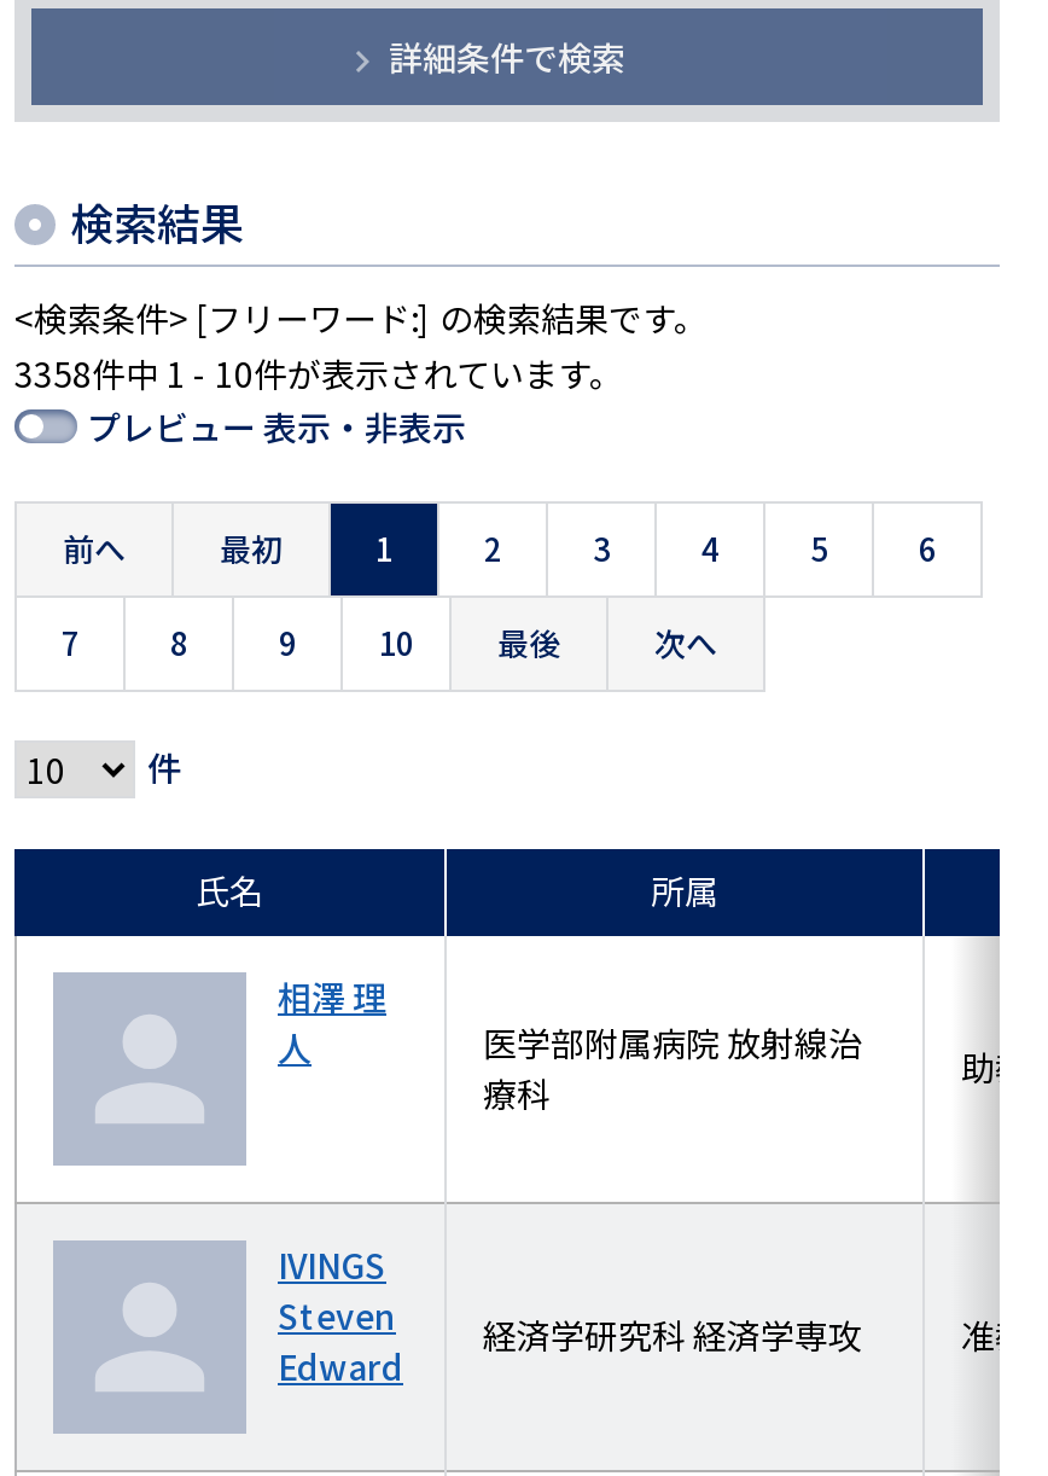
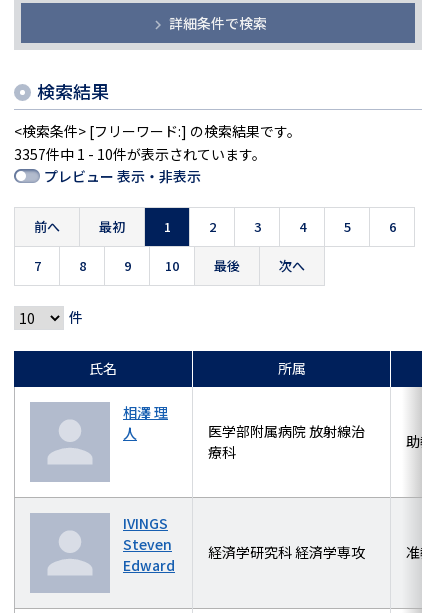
[14,349,623,397] 3358件中 1 - 10件が表示されています。 -> [14,144,266,164] 3357件中 1 - 10件が表示されています。

